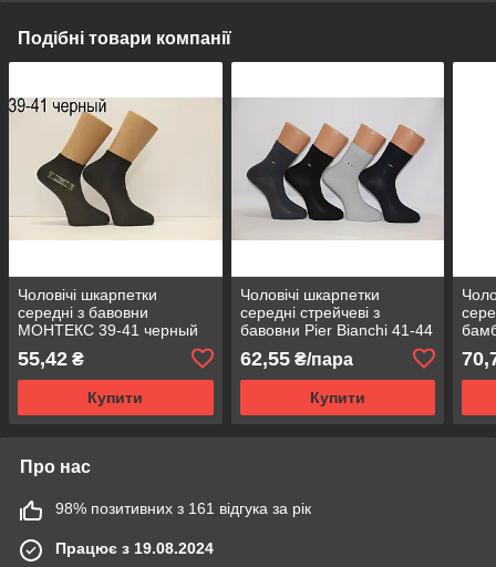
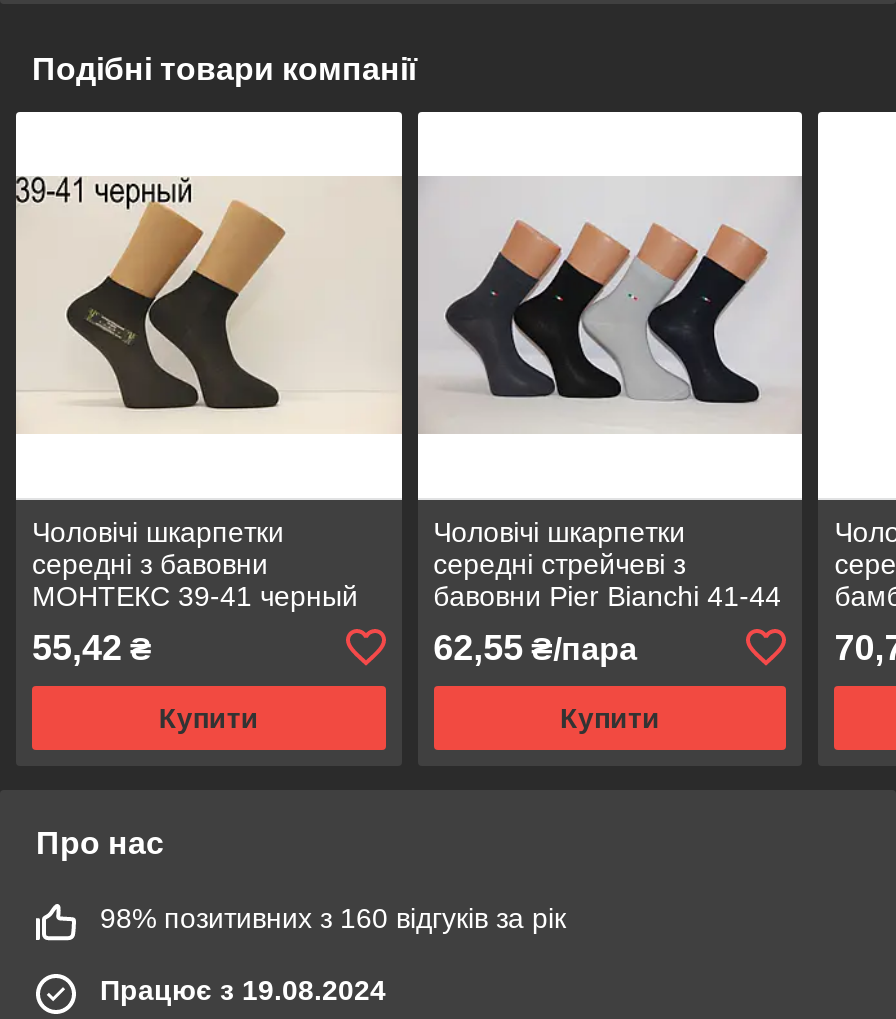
[55,499,311,517] 98% позитивних з 161 відгука за рік -> [100,902,566,934] 98% позитивних з 160 відгуків за рік

